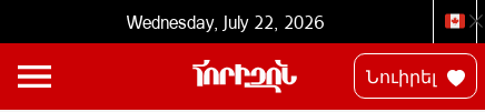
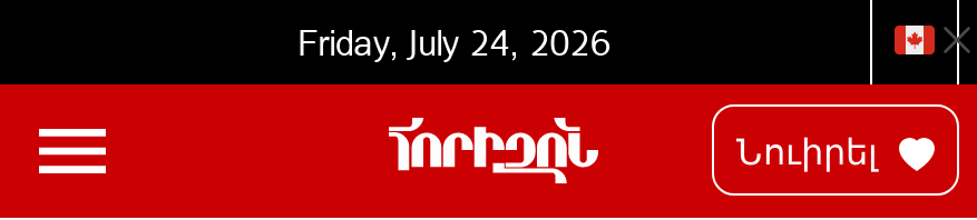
[126,11,323,32] Wednesday, July 22, 2026 -> [298,19,610,61] Friday, July 24, 2026

